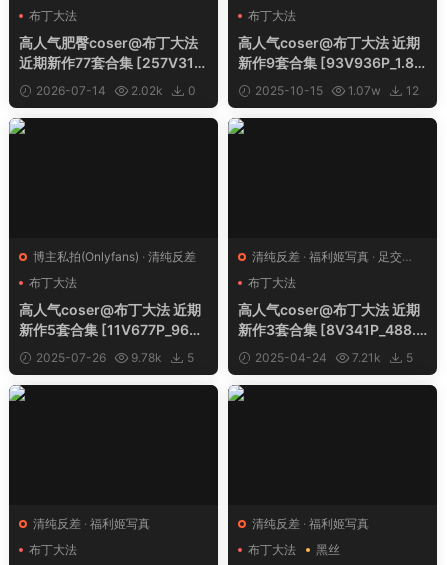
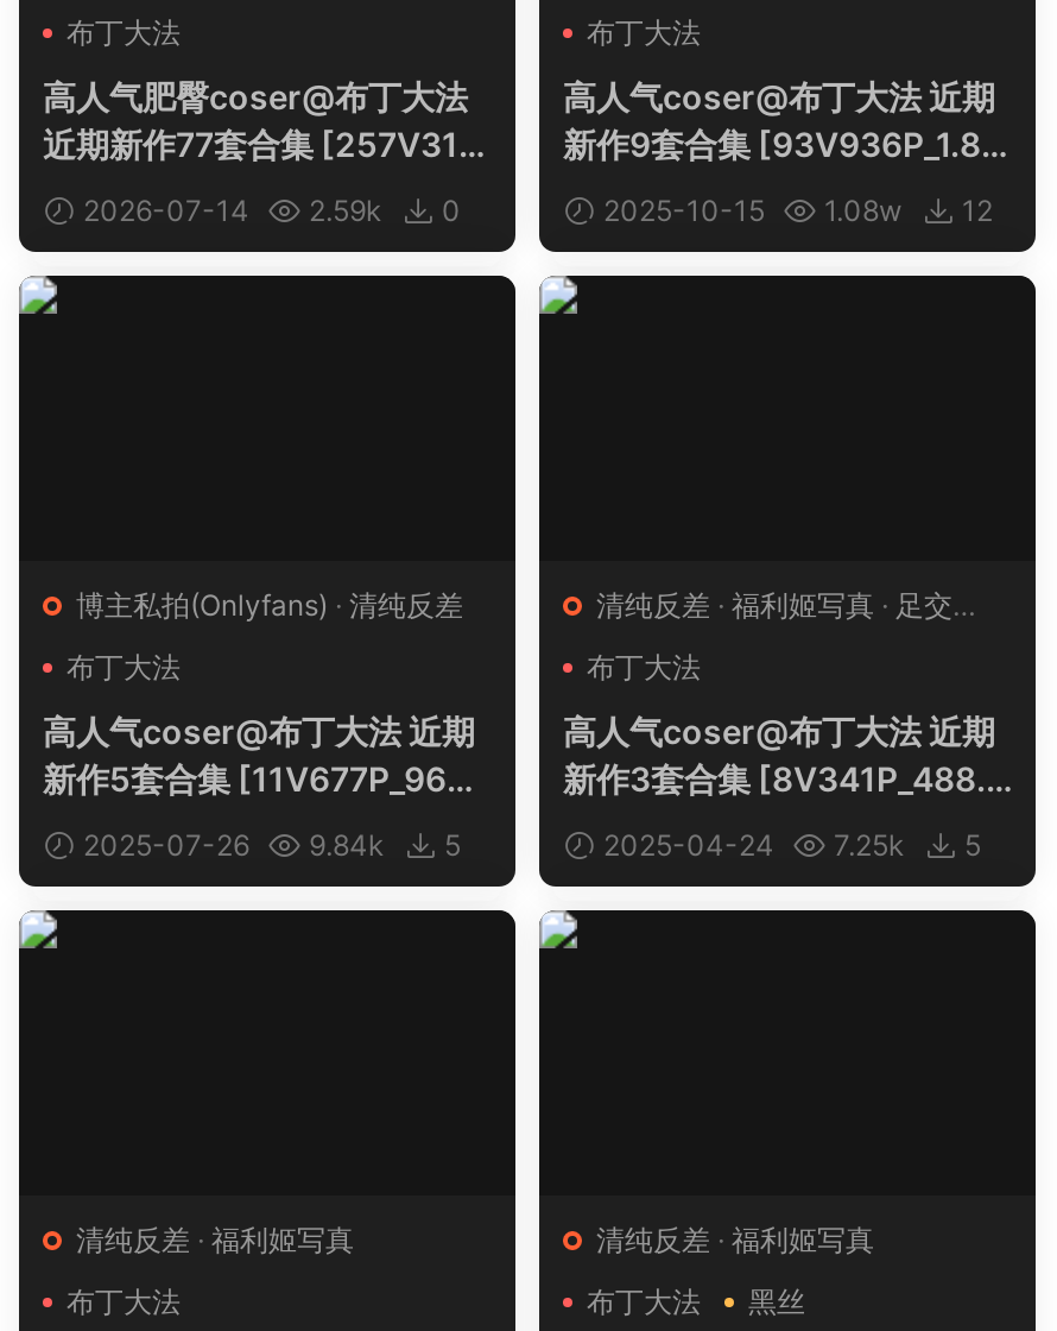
[128,83,163,98] 2.02k -> [302,192,382,228] 2.59k
[345,83,381,98] 1.07w -> [817,192,903,228] 1.08w
[128,350,162,365] 9.78k -> [302,827,385,863] 9.84k
[349,350,381,365] 7.21k -> [827,827,905,863] 7.25k

